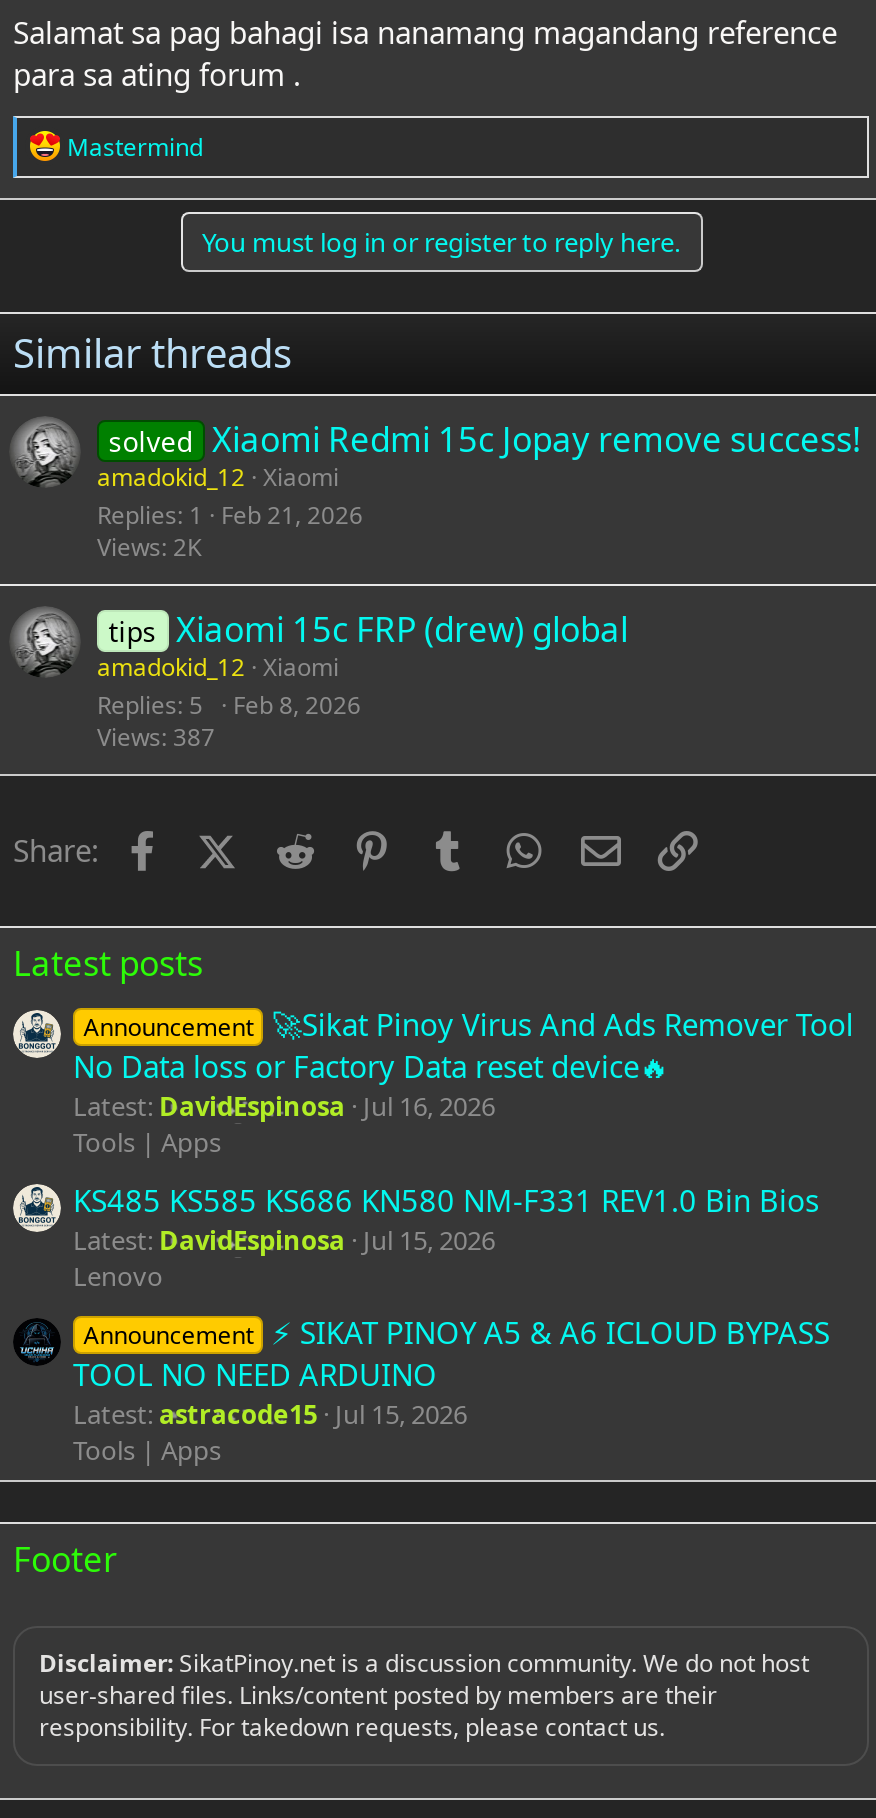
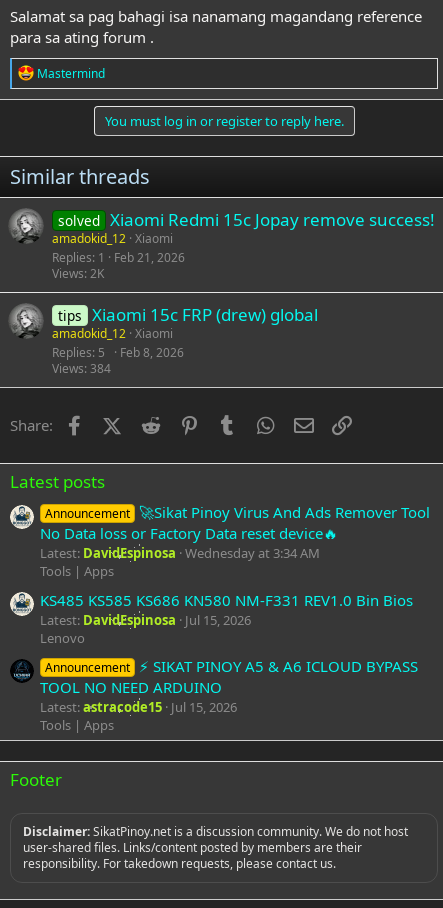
[97,720,215,754] Views 387 -> [52,360,111,377] Views 384
[73,1089,495,1125] Latest: DavidEspinosa Jul 16, 2026 -> [40,544,320,562] Latest: DavidEspinosa Wednesday at 3:34 AM

